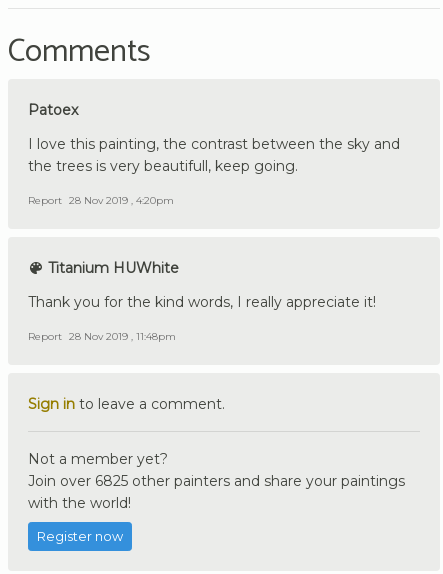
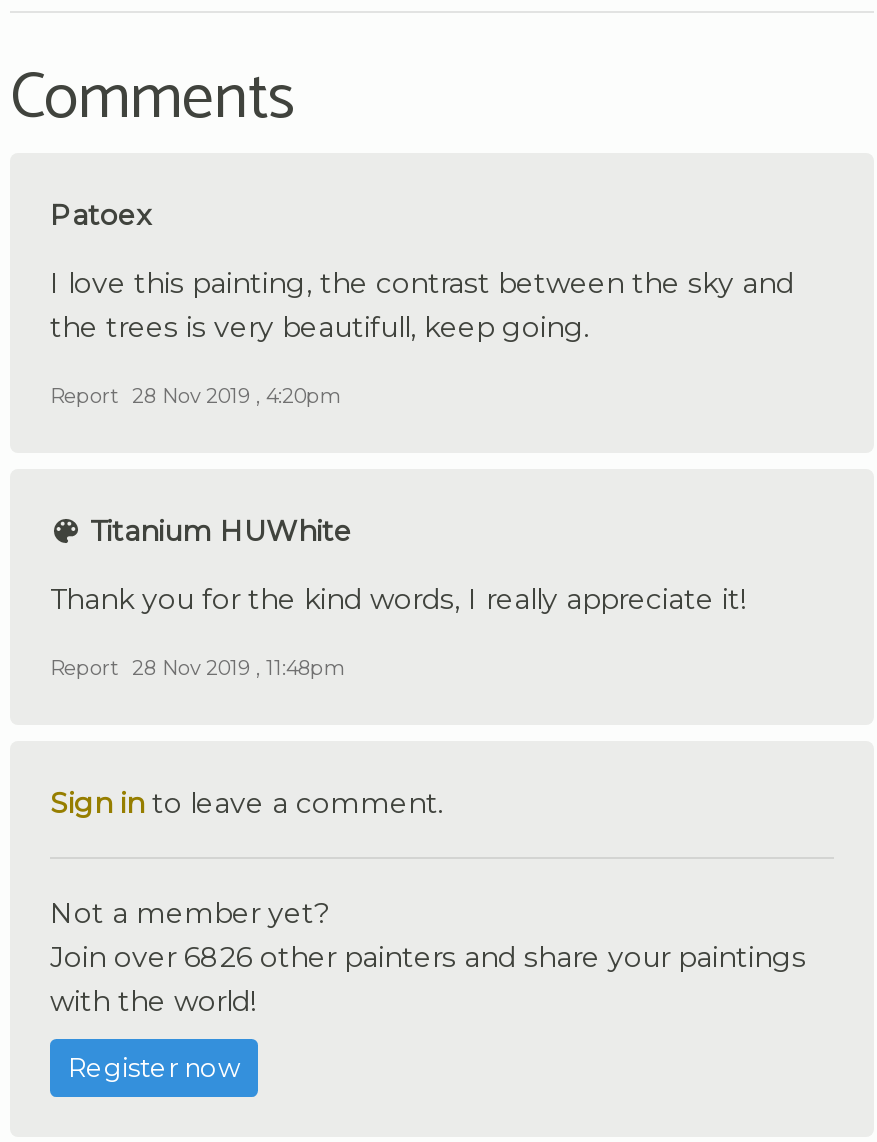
[28,472,405,490] Join over 6825 other painters and share your paintings -> [50,938,806,974] Join over 6826 other painters and share your paintings

